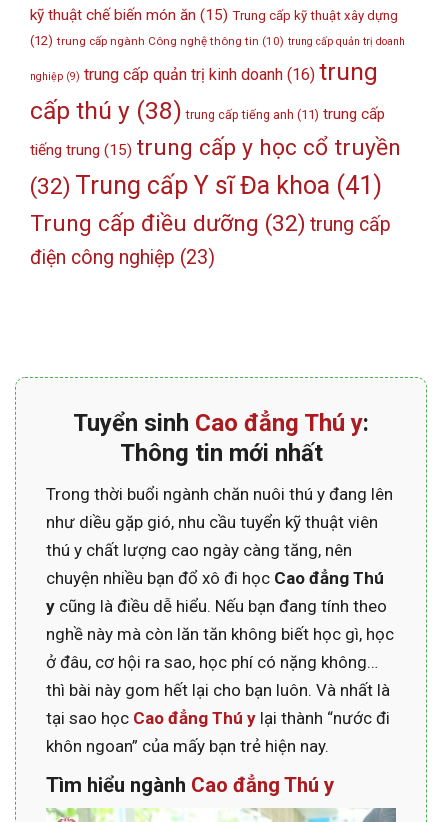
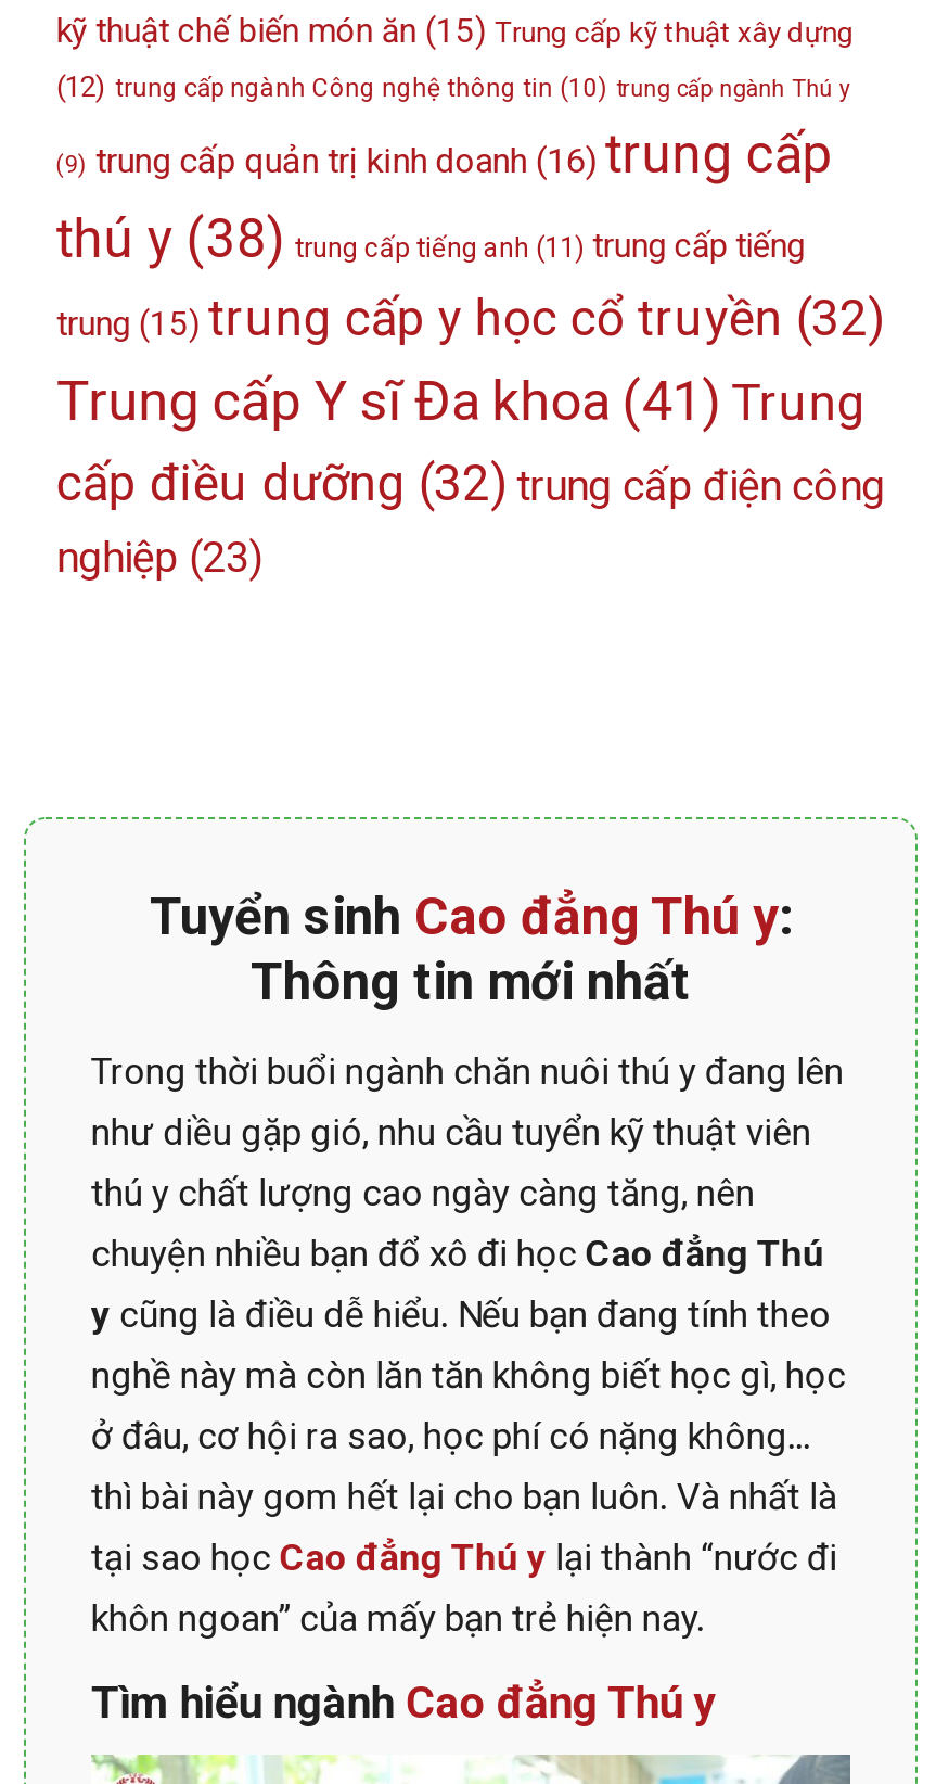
[30,33,405,269] (12) trung cấp ngành Công nghệ thông tin (10) trung cấp quản trị doanh | nghiệp(9) trung cấp quản trị kinh doanh (16) trung | cấp thú y (38) trung cấp tiếng anh (11) trung cấp | tiếng trung (15) trung cấp y học cổ truyền | (32) Trung cấp Y sĩ Đa khoa (41) | Trung cấp điều dưỡng (32) trung cấp | điện công nghiệp (23) -> [56,71,885,583] (12) trung cấp ngành Công nghệ thông tin (10) trung cấp ngành Thú y | (9) trung cấp quản trị kinh doanh (16) trung cấp | thú y (38) trung cấp tiếng anh (11) trung cấp tiếng | trung (15) trung cấp y học cổ truyền (32) | Trung cấp Y sĩ Đa khoa (41) Trung | cấp điều dưỡng (32) trung cấp điện công | nghiệp (23)

